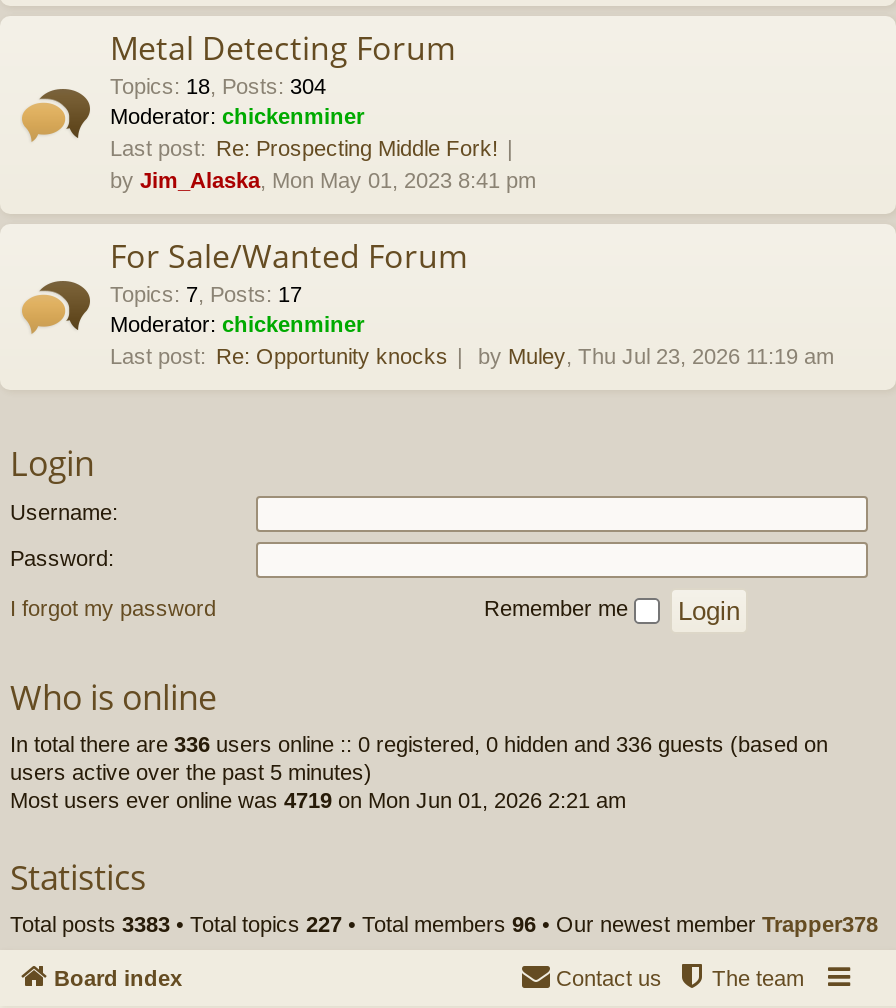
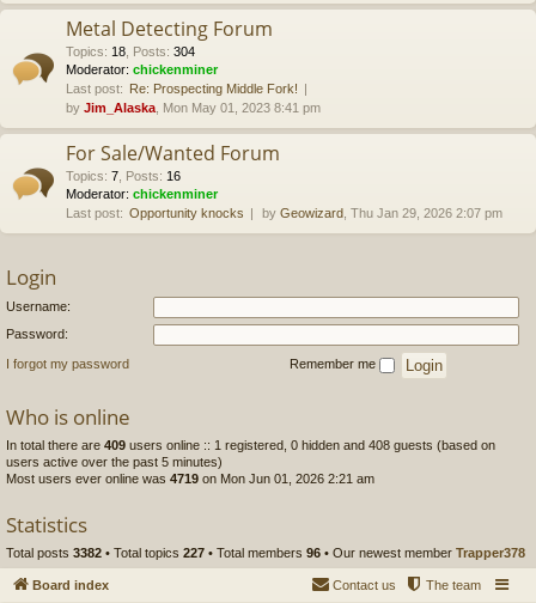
[110,282,302,306] Topics: 7, Posts: 17 -> [66,169,181,183] Topics: 7, Posts: 16
[110,344,834,368] Last post: Re: Opportunity knocks | by Muley, Thu Jul 23, 2026 11:19 am -> [66,206,502,220] Last post: Opportunity knocks | by Geowizard, Thu Jan 29, 2026 2:07 pm
[10,733,828,757] In total there are 336 users online :: 0 registered, 0 hidden and 336 guests (based on -> [6,438,495,453] In total there are 409 users online :: 1 registered, 0 hidden and 408 guests (based on
[10,913,878,937] Total posts 3383 • Total topics 227 • Total members 96 • Our newest member Trapper378 -> [6,546,525,560] Total posts 3382 • Total topics 227 • Total members 96 • Our newest member Trapper378

